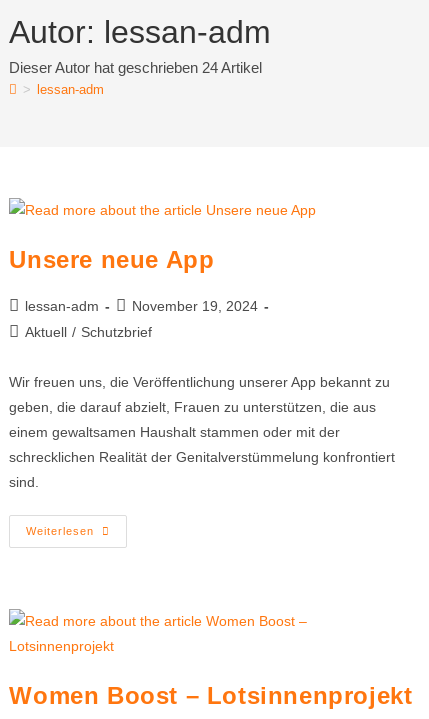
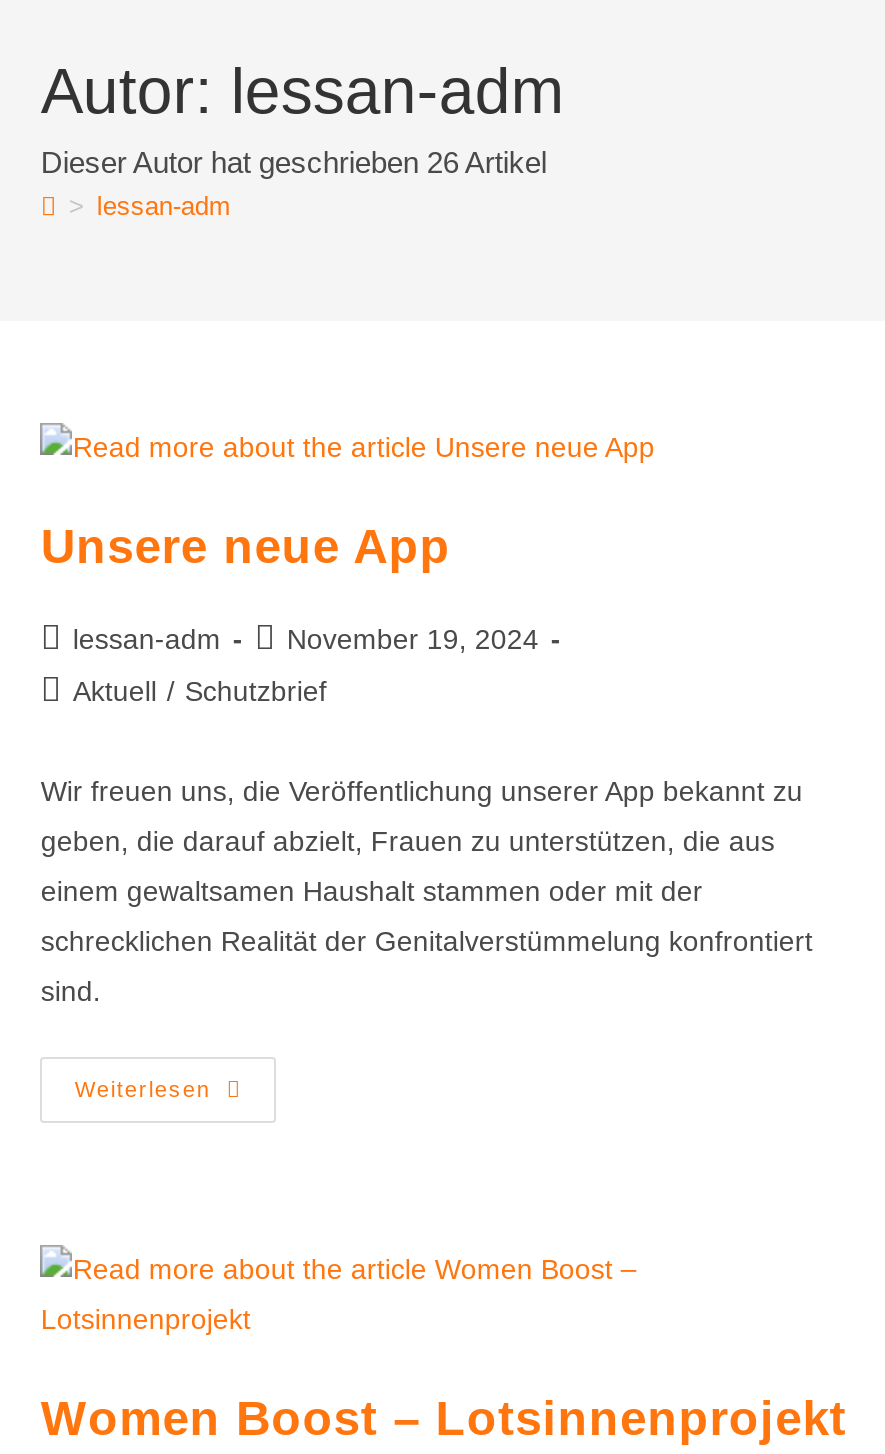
[9,59,262,76] Dieser Autor hat geschrieben 24 Artikel -> [41,145,547,179] Dieser Autor hat geschrieben 26 Artikel

